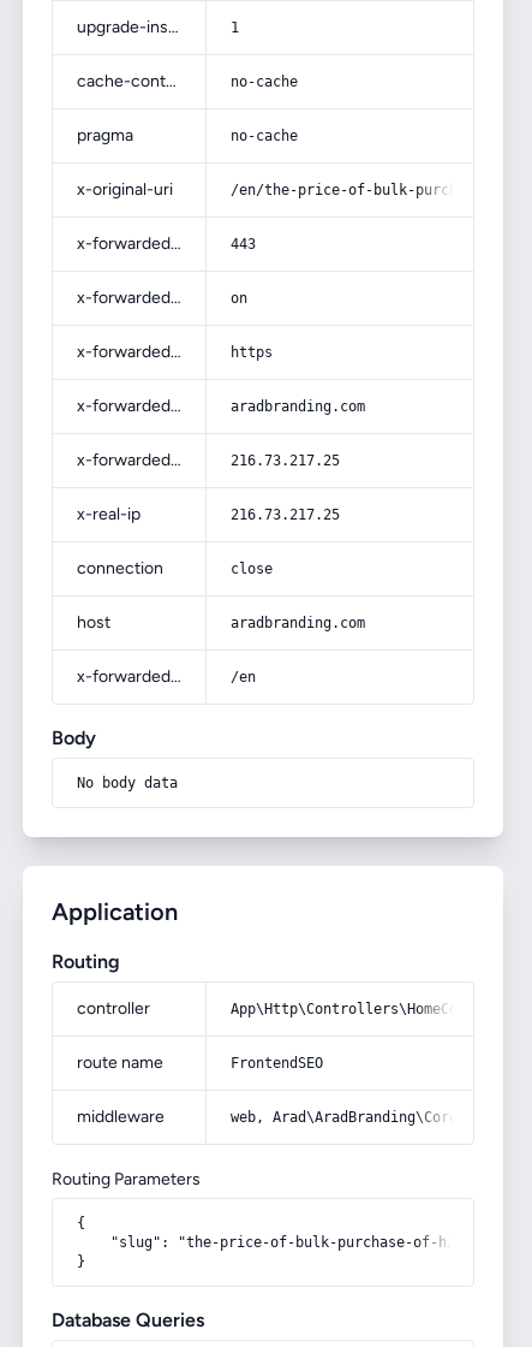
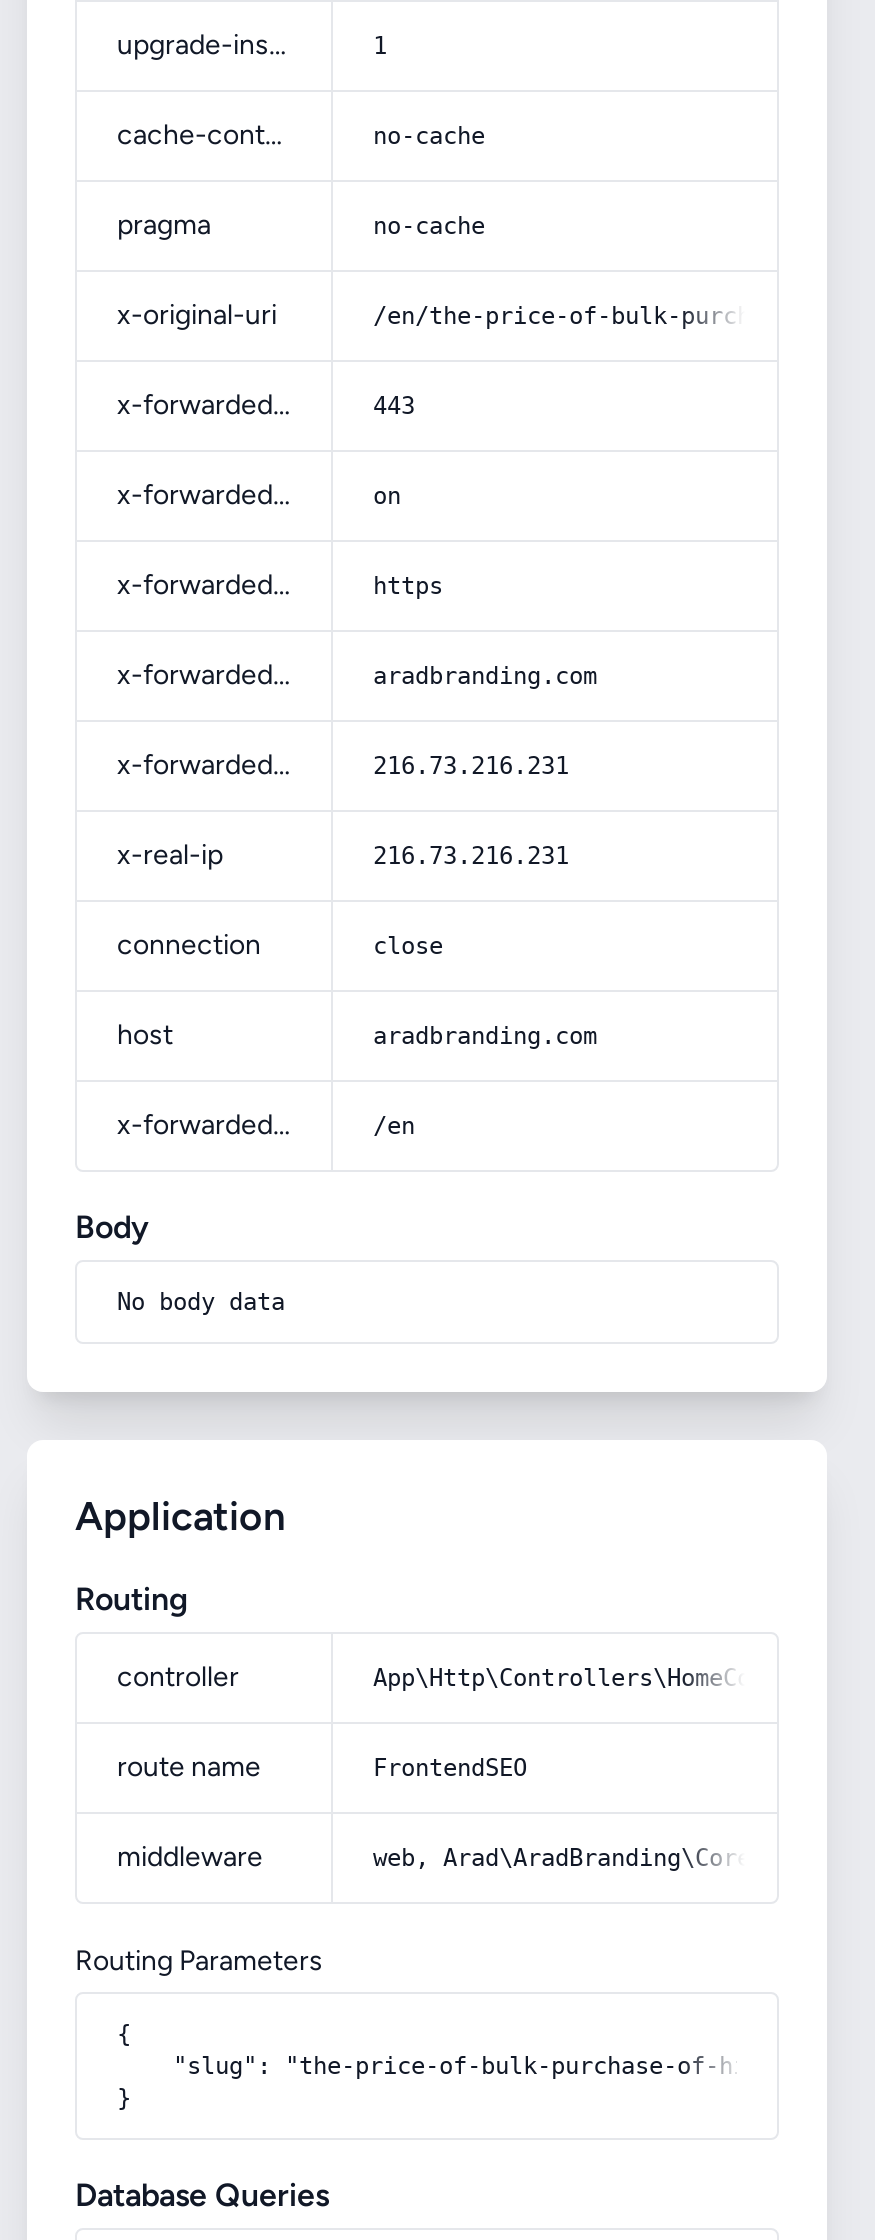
[231,452,340,469] 216.73.217.25 -> [373,752,569,780] 216.73.216.231
[231,506,340,523] 216.73.217.25 -> [373,842,569,870] 216.73.216.231

